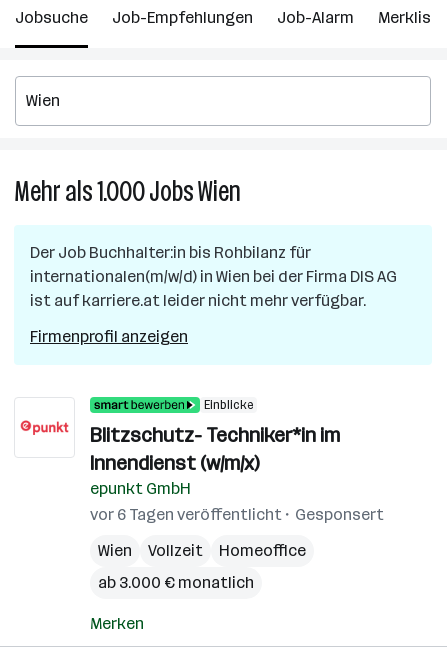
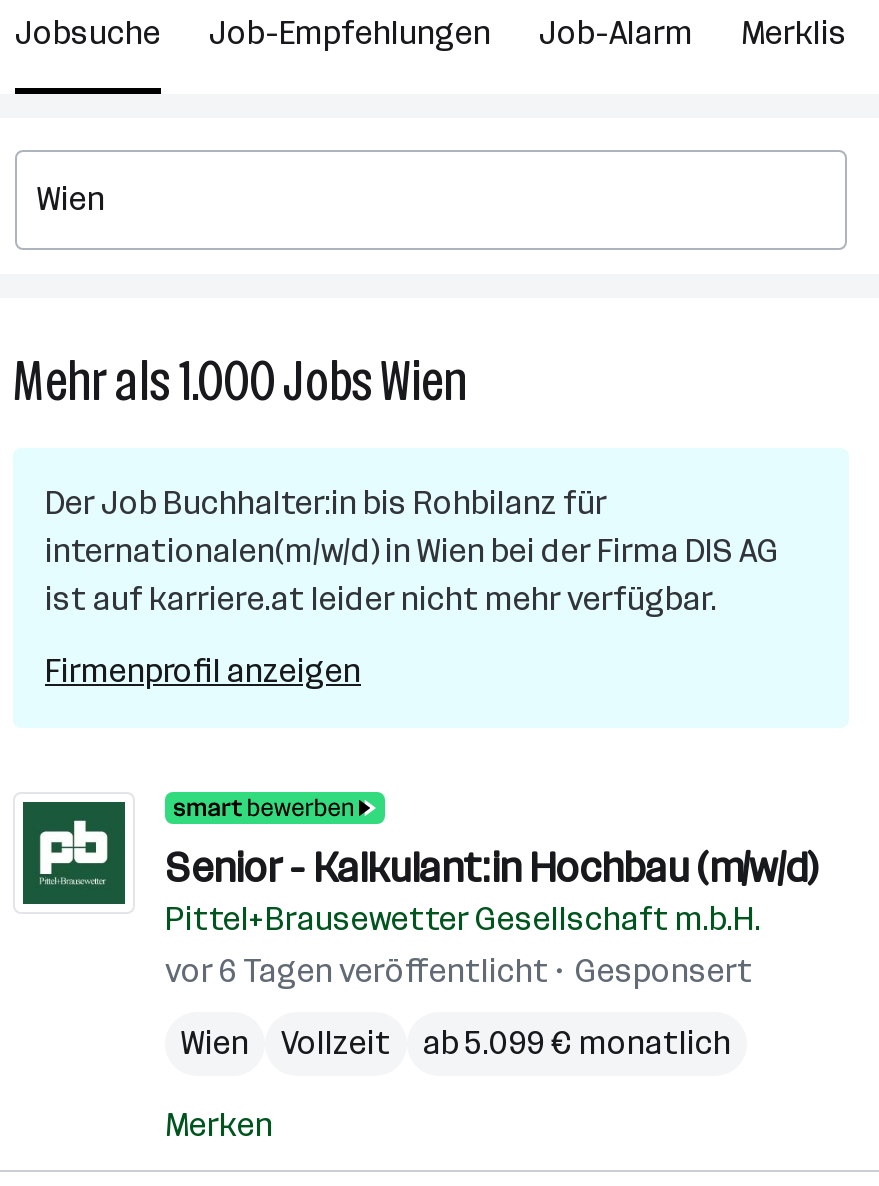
[19,398,340,498] [image] | Einblicke | Blitzschutz- Techniker*in im | Innendienst (w/m/x) | epunkt GmbH -> [21,800,817,938] [image] | Senior - Kalkulant:in Hochbau (m/w/d) | Pittel+Brausewetter Gesellschaft m.b.H.
[98,541,306,592] Homeoffice | ab 3.000 € monatlich -> [423,1024,731,1062] ab 5.099 € monatlich

